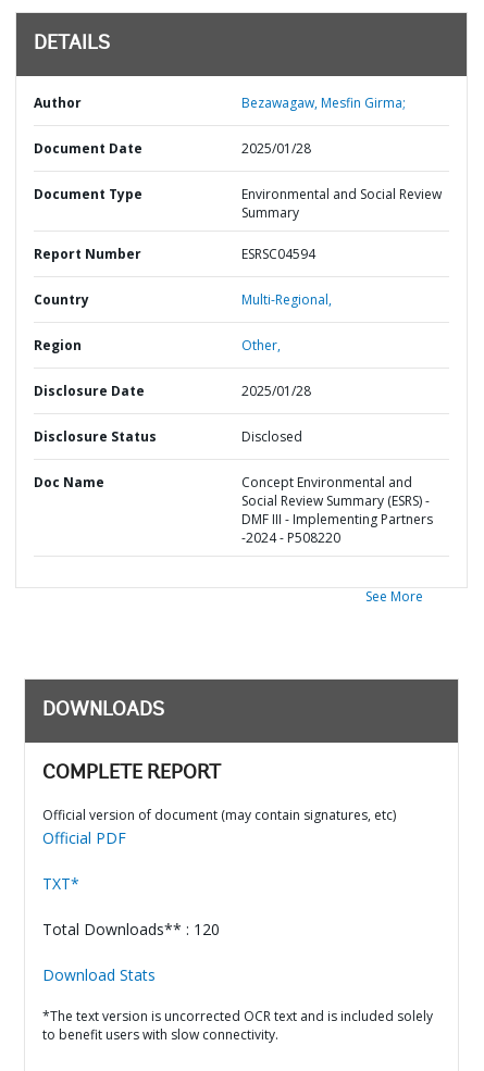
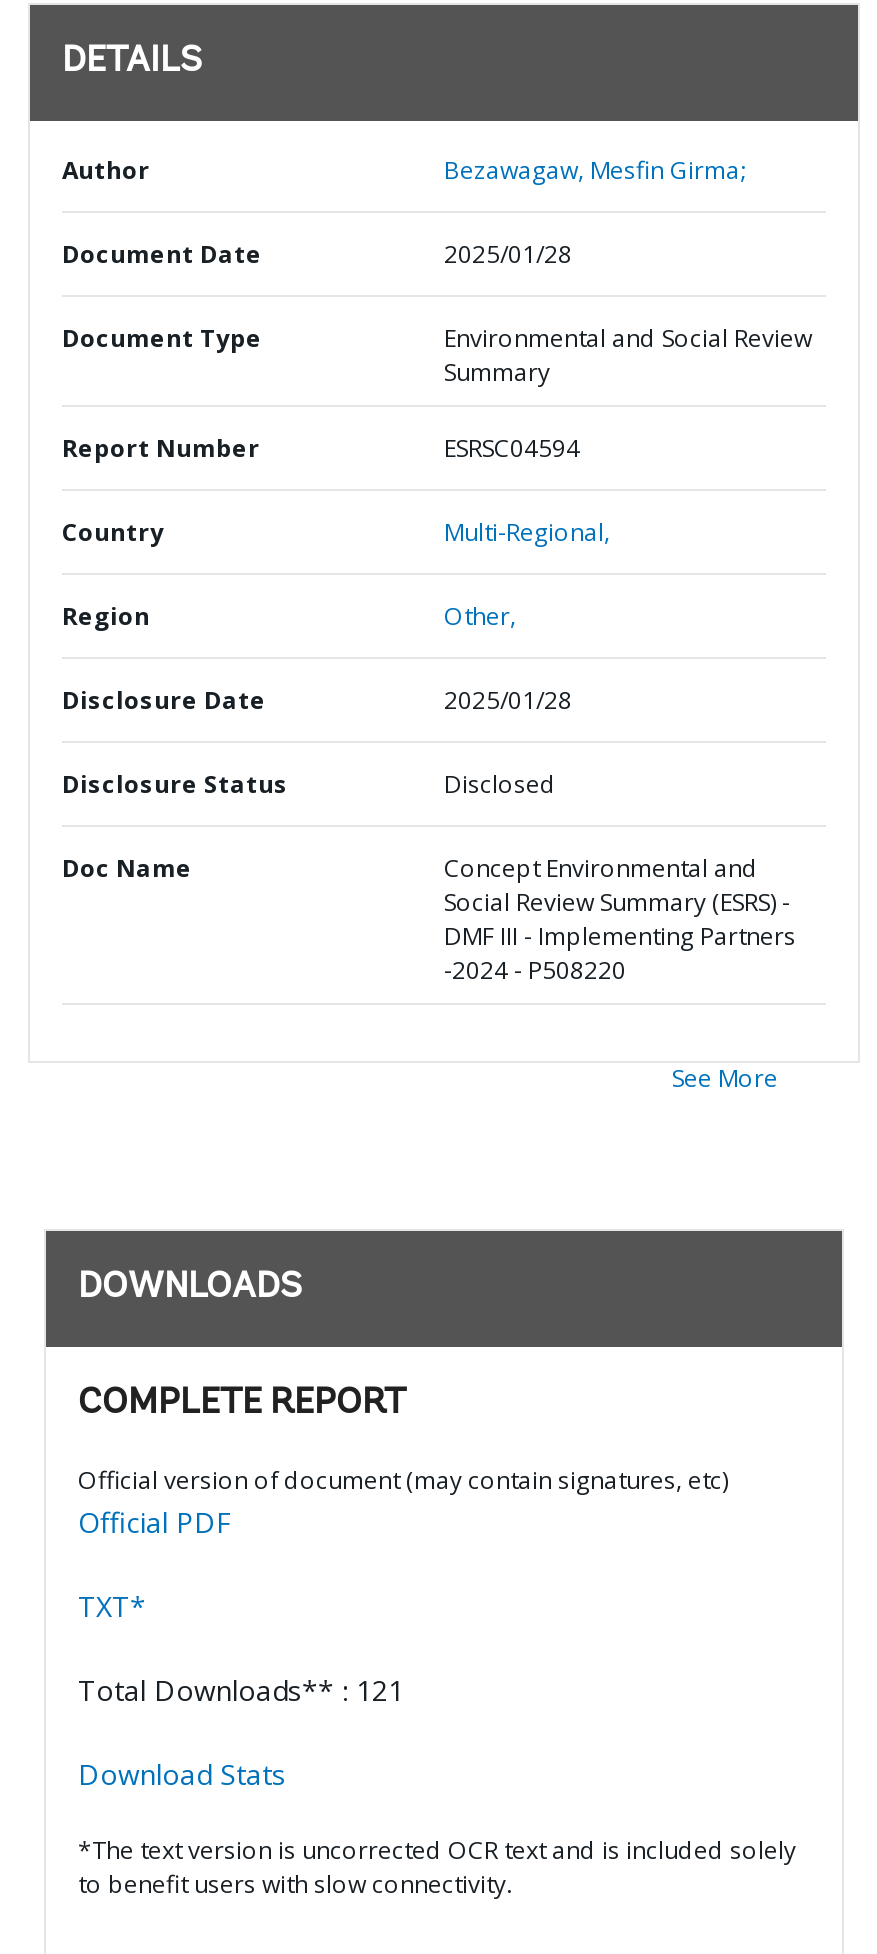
[42,919,220,939] Total Downloads** : 120 -> [78,1671,404,1709] Total Downloads** : 121

